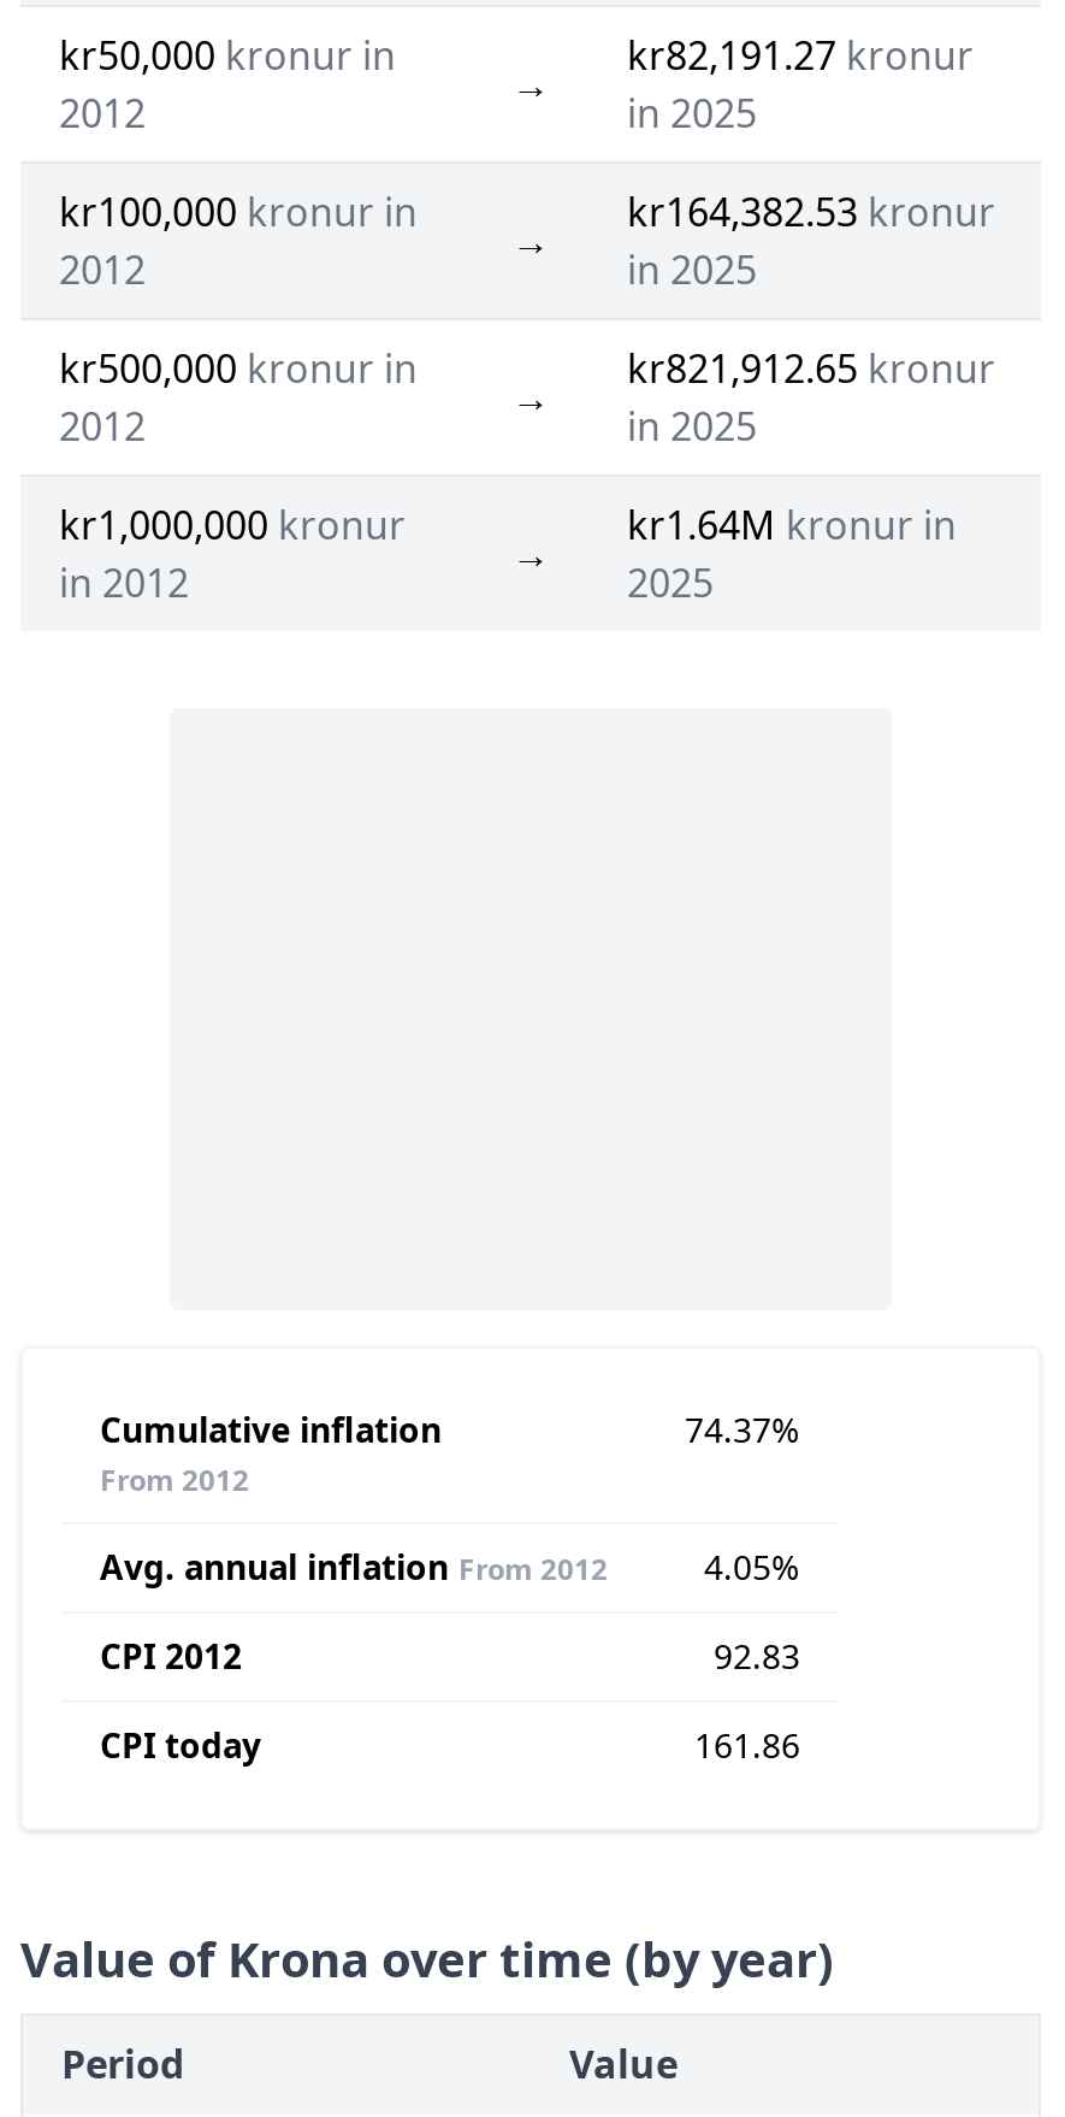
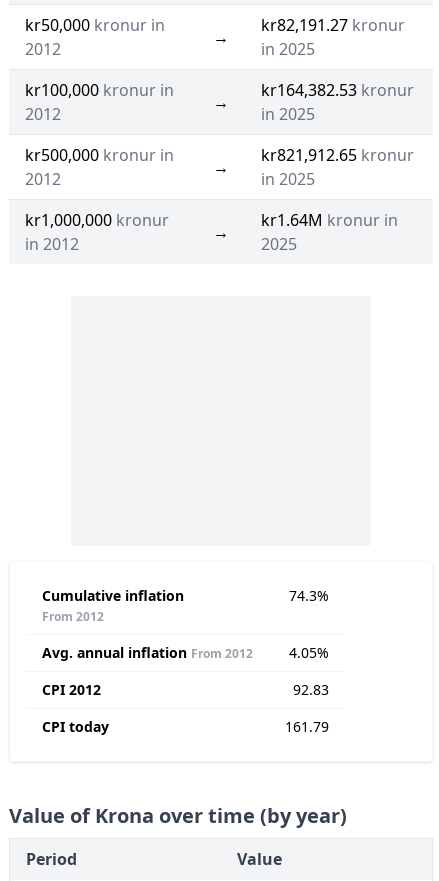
[685,1407,800,1453] 74.37% -> [289,586,329,605] 74.3%
[694,1722,800,1768] 161.86 -> [285,717,329,736] 161.79

